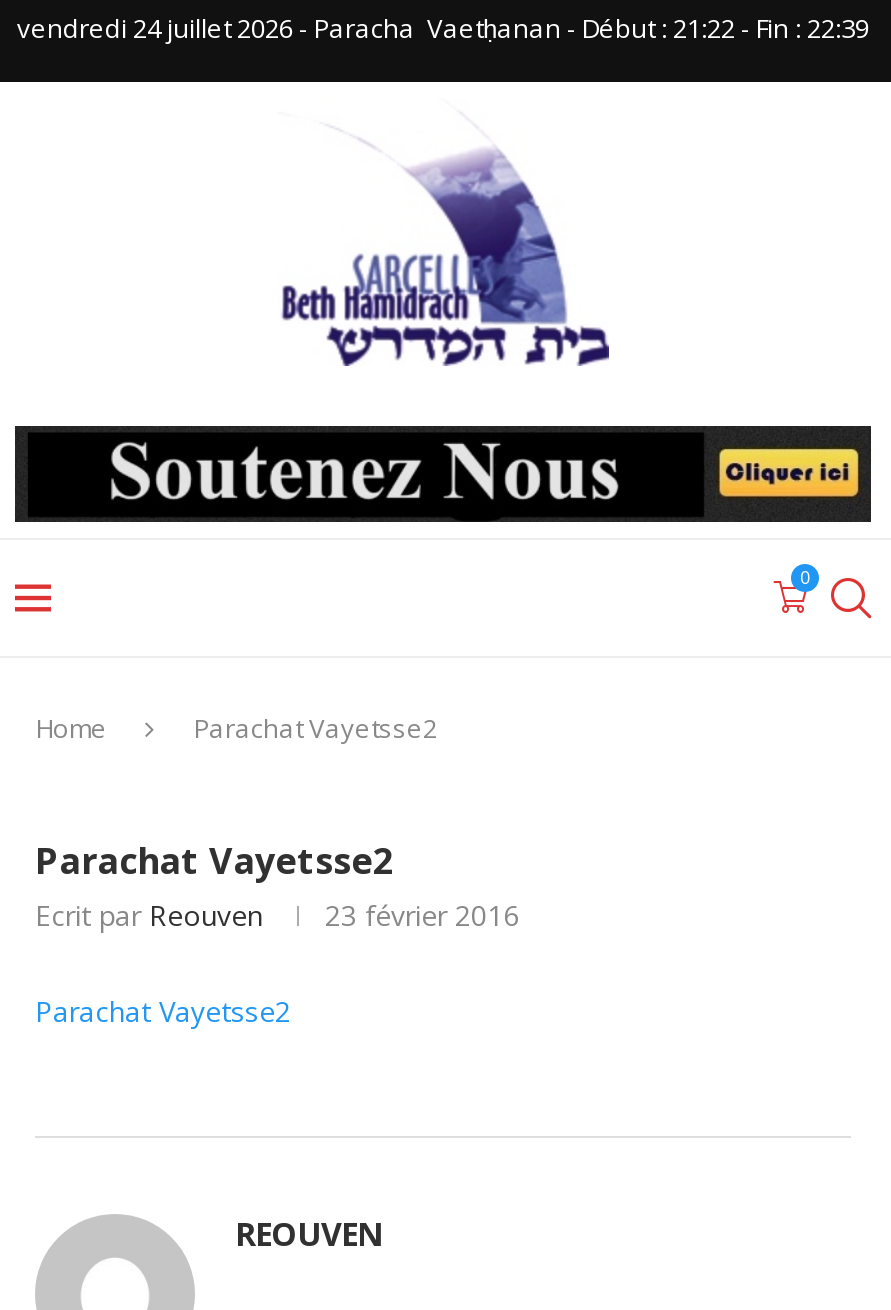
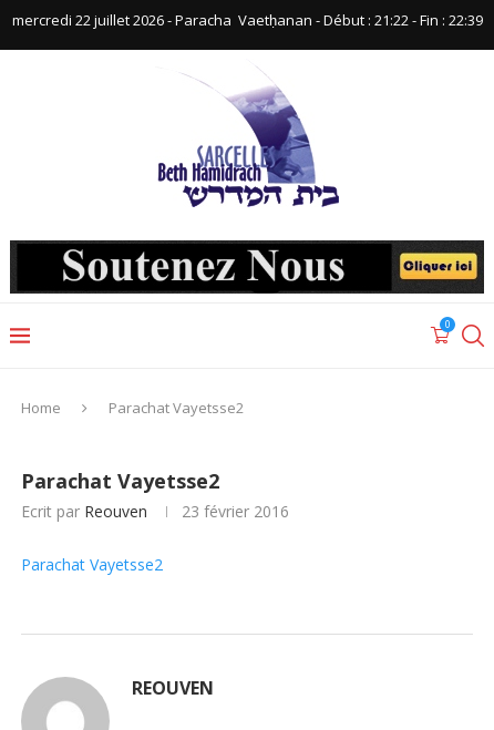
[17,10,869,46] vendredi 24 juillet 2026 - Paracha Vaetḥanan - Début : 21:22 - Fin : 22:39 -> [12,10,482,30] mercredi 22 juillet 2026 - Paracha Vaetḥanan - Début : 21:22 - Fin : 22:39

